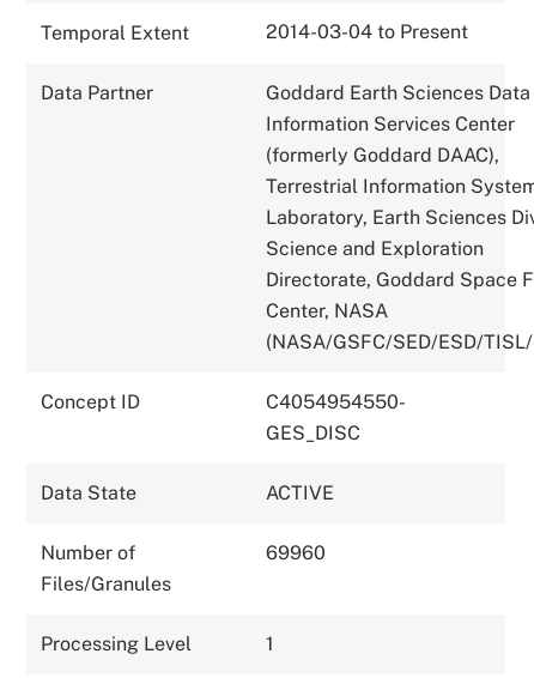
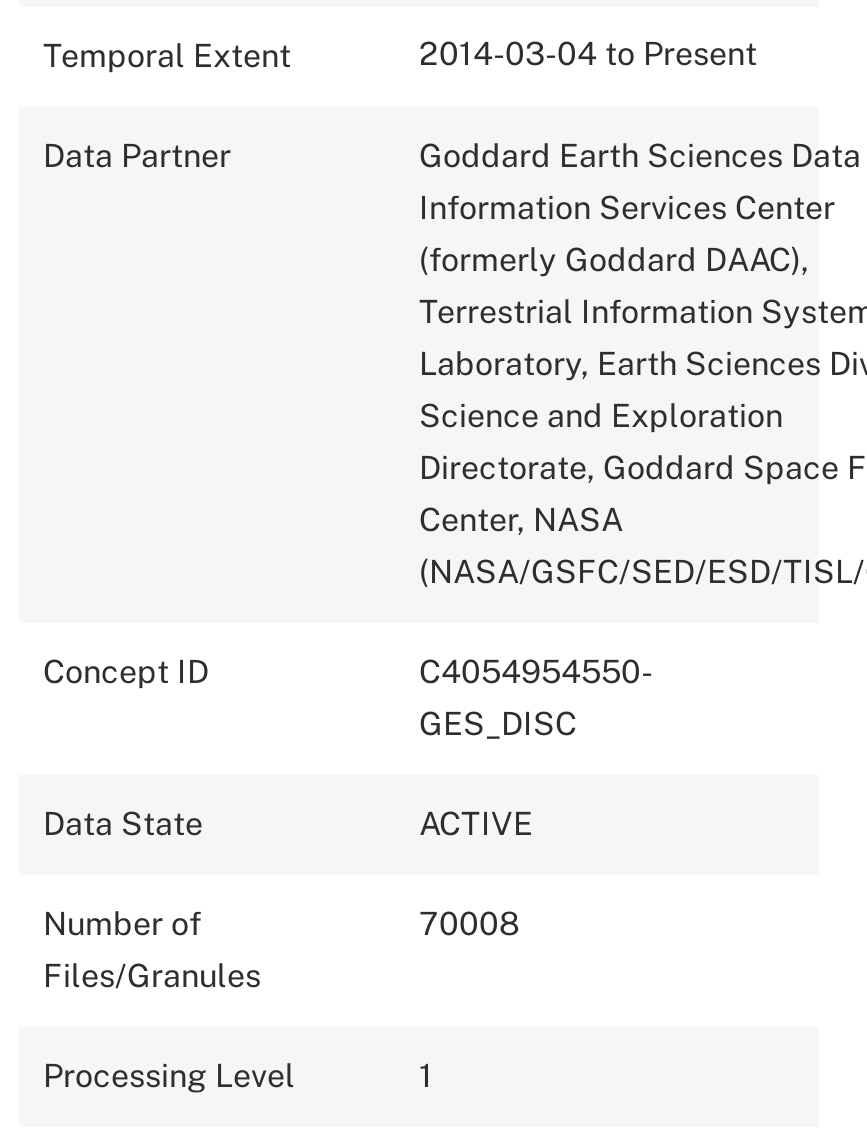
[266,541,326,564] 69960 -> [419,904,519,942] 70008

